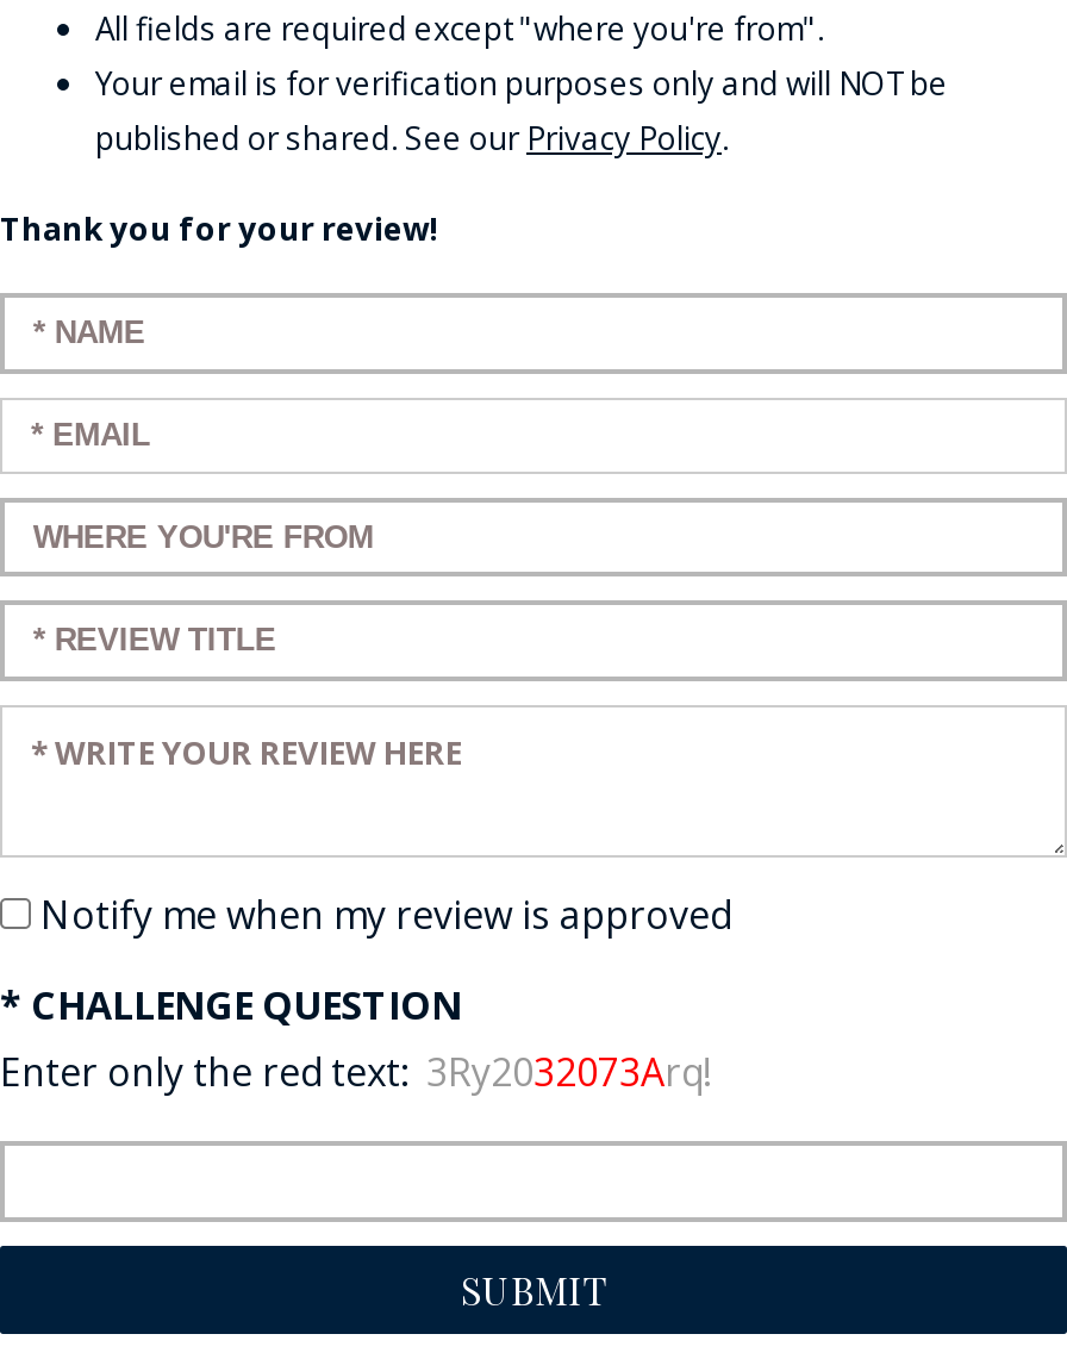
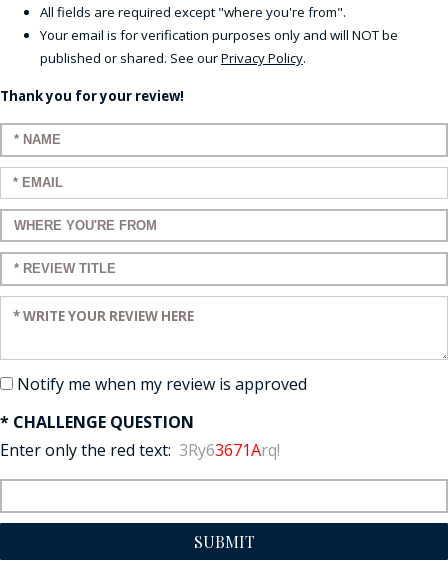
[0,1046,710,1099] Enter only the red text: 3Ry2032073Arq! -> [0,439,280,461] Enter only the red text: 3Ry63671Arq!

